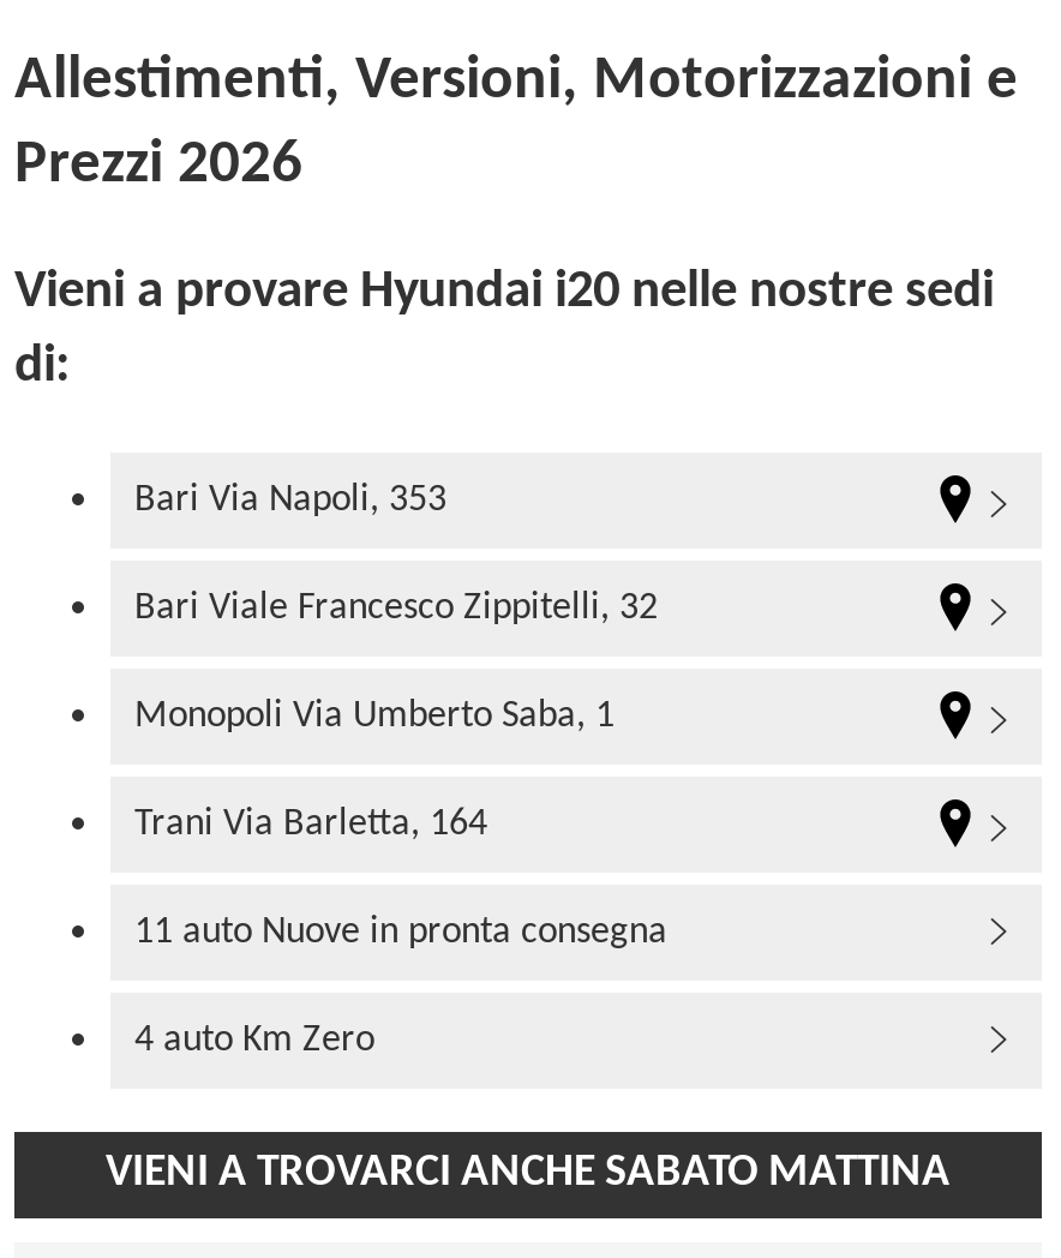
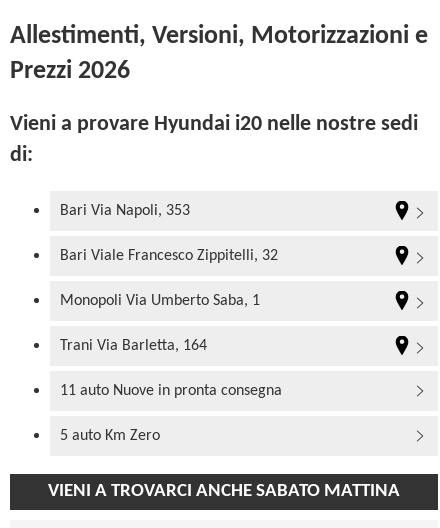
[134,1022,374,1061] 4 auto Km Zero -> [60,428,160,444] 5 auto Km Zero

